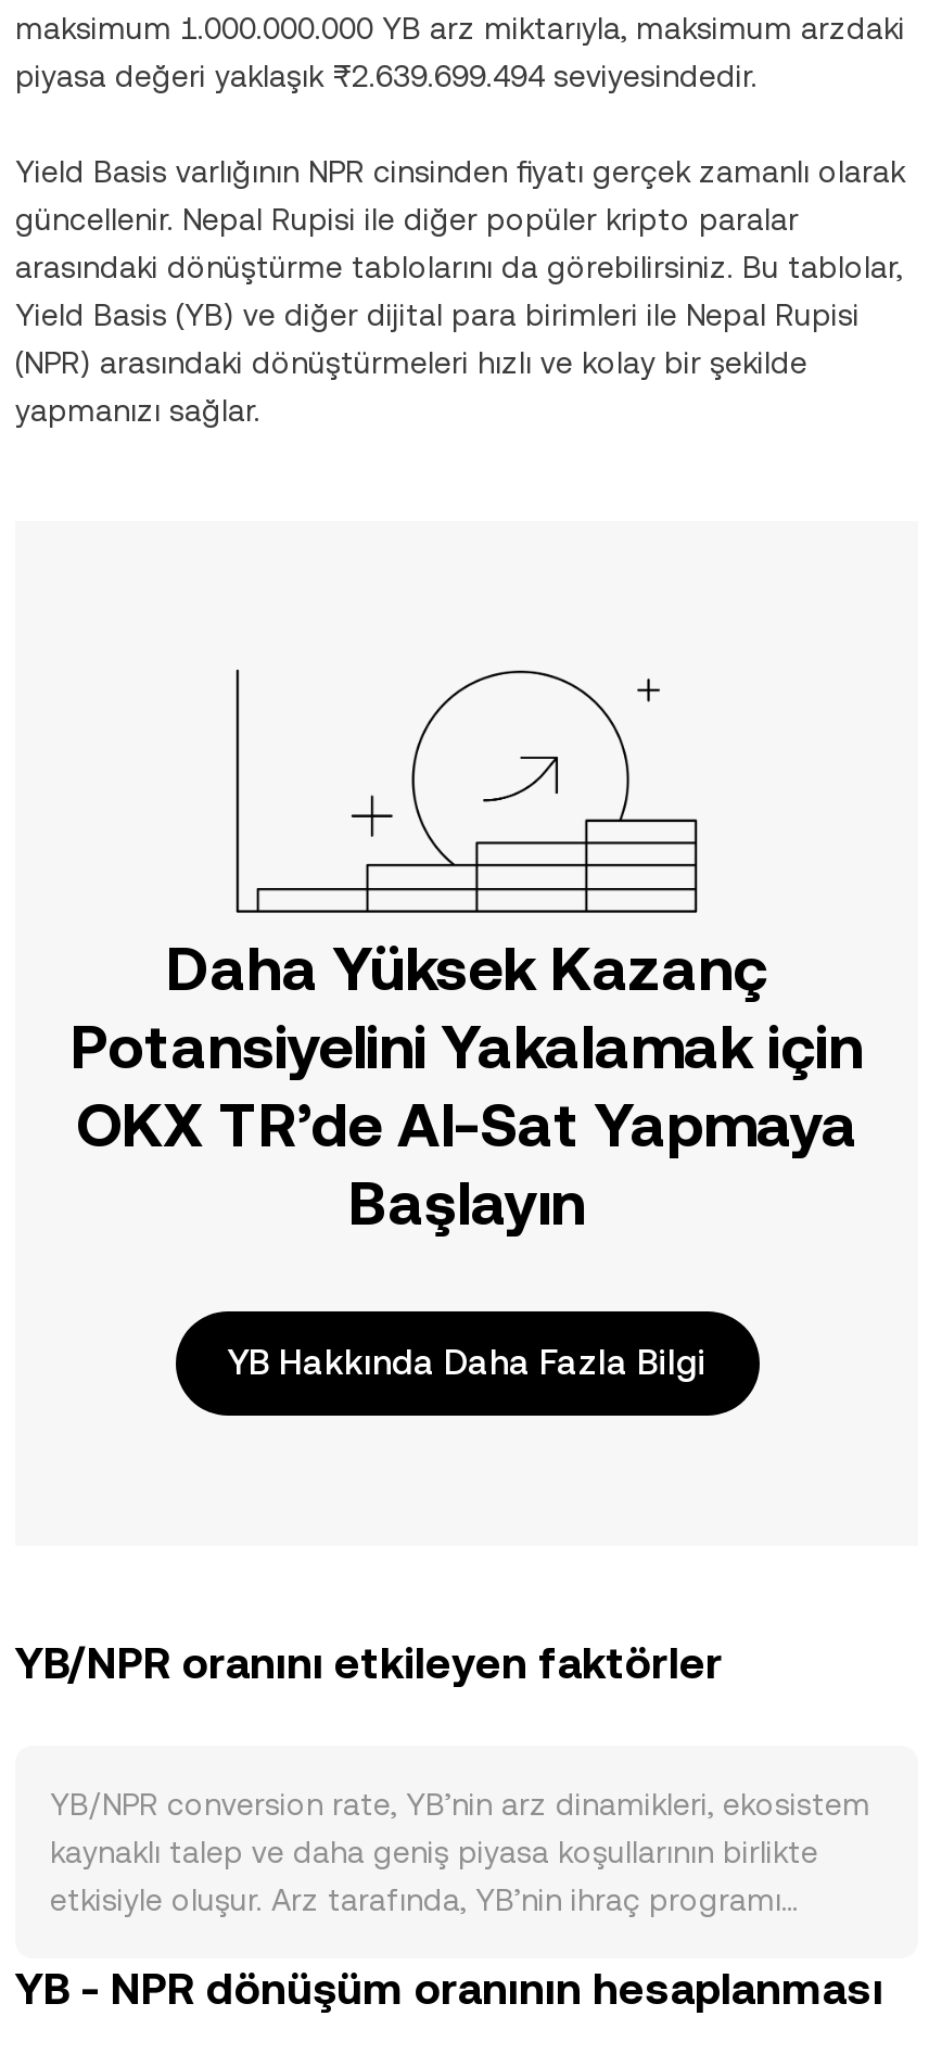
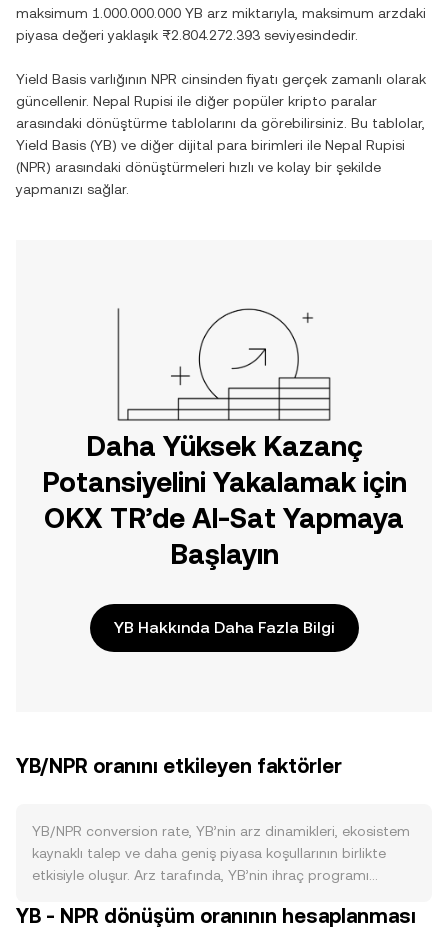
[15,59,758,93] piyasa değeri yaklaşık ₨2.639.699.494 seviyesindedir. -> [16,27,358,43] piyasa değeri yaklaşık ₨2.804.272.393 seviyesindedir.

